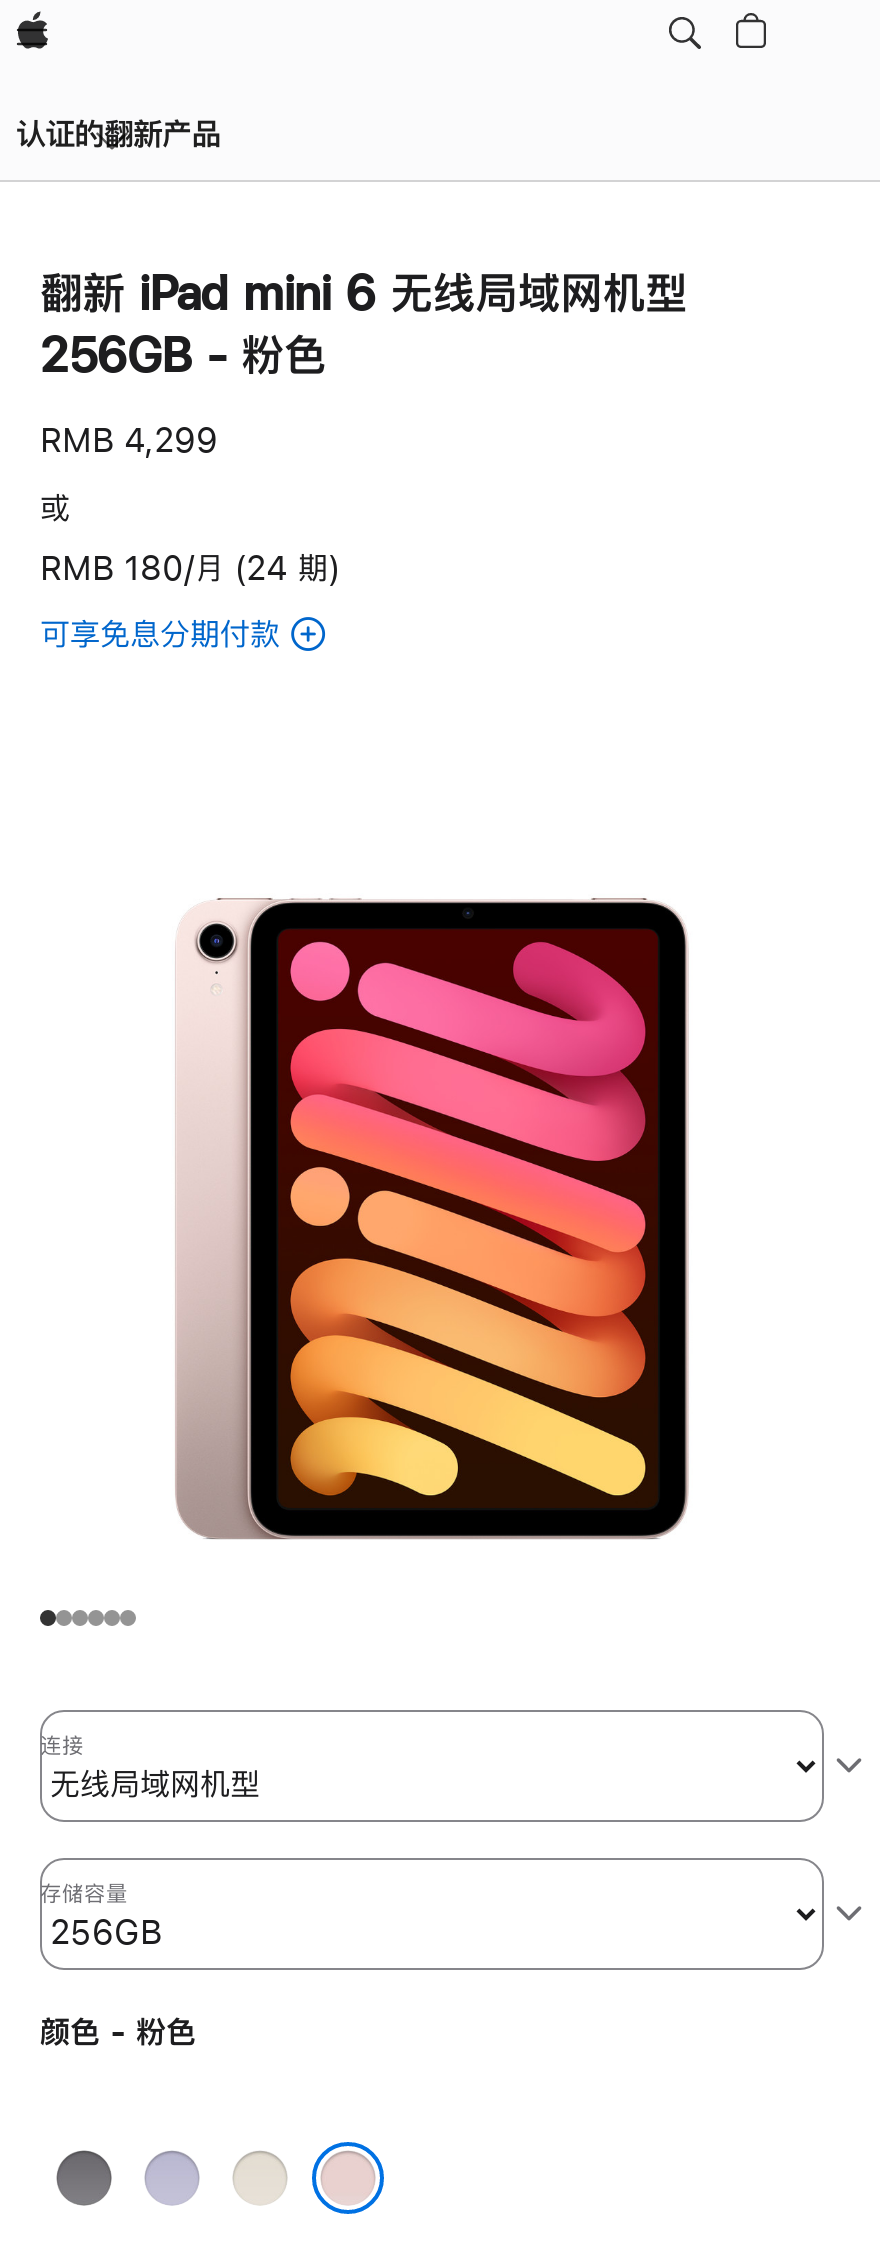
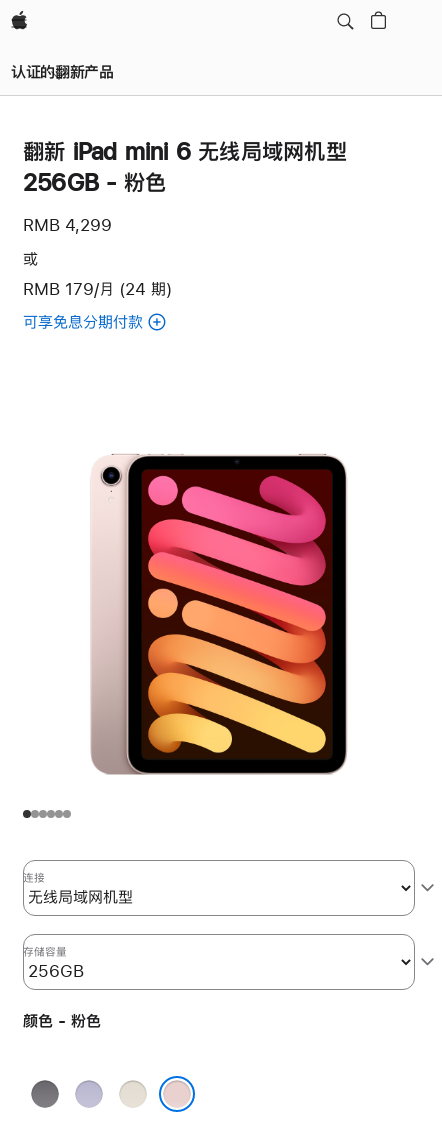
[40,550,340,584] RMB 180/月 (24 期) -> [23,280,172,297] RMB 179/月 (24 期)

